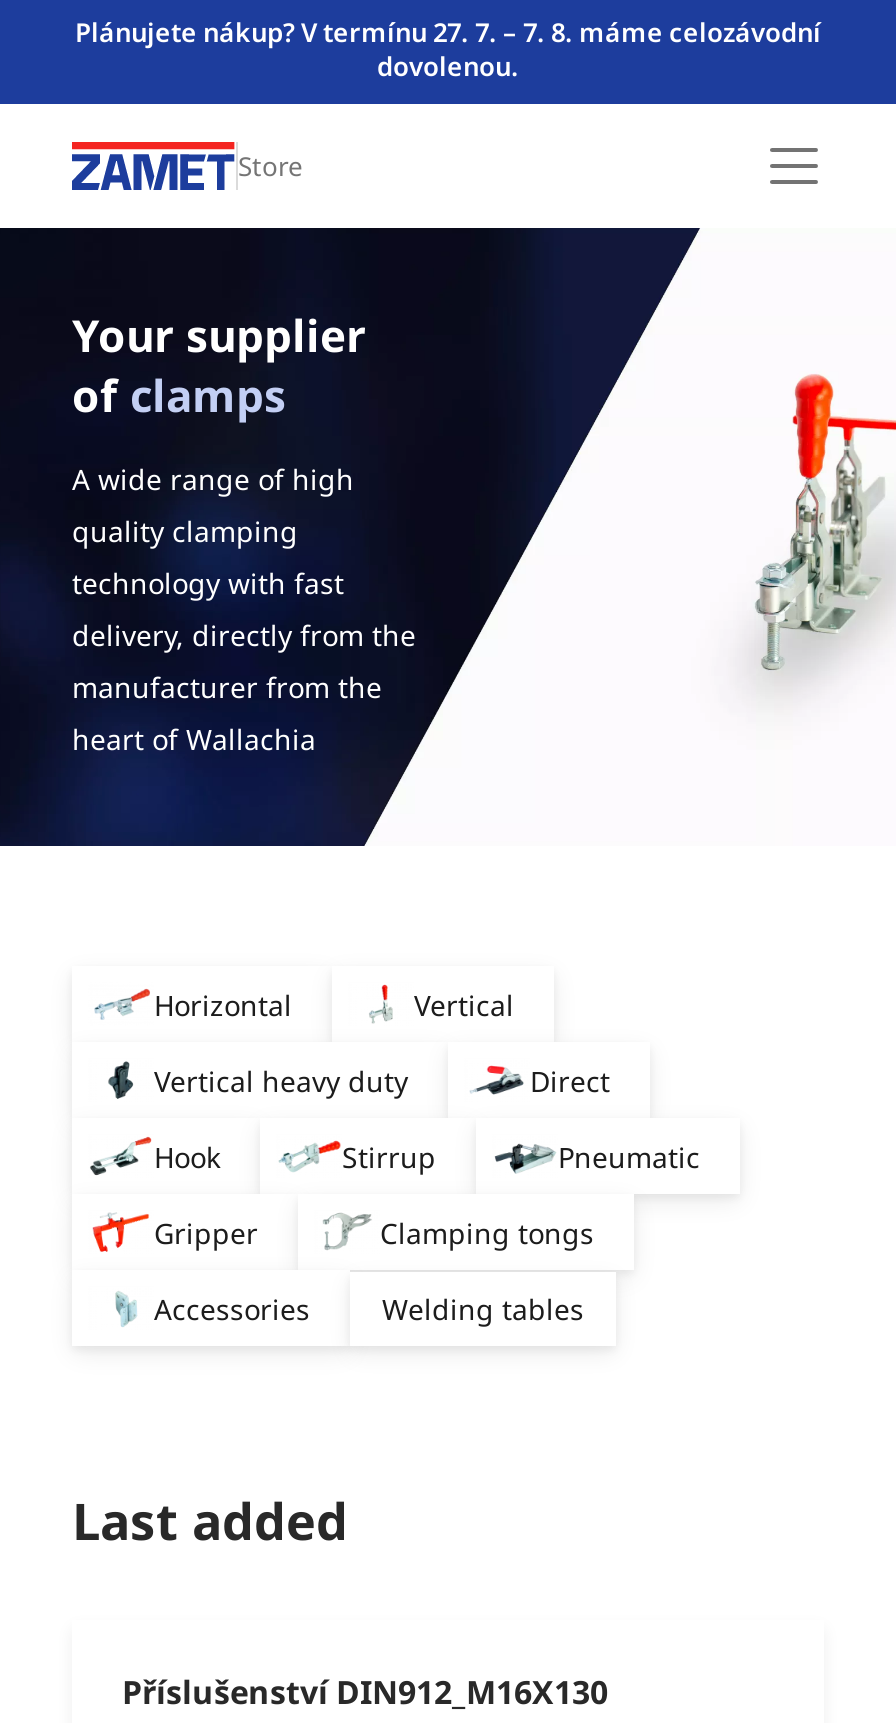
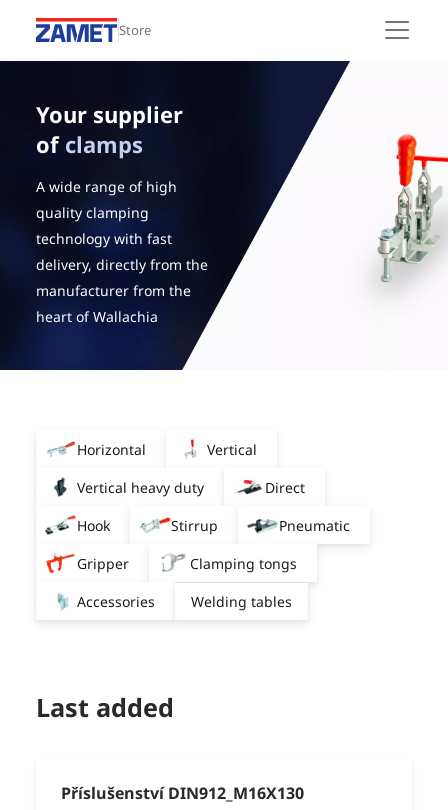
[75,14,821,84] Plánujete nákup? V termínu 27. 7. – 7. 8. máme celozávodní | dovolenou. -> none

